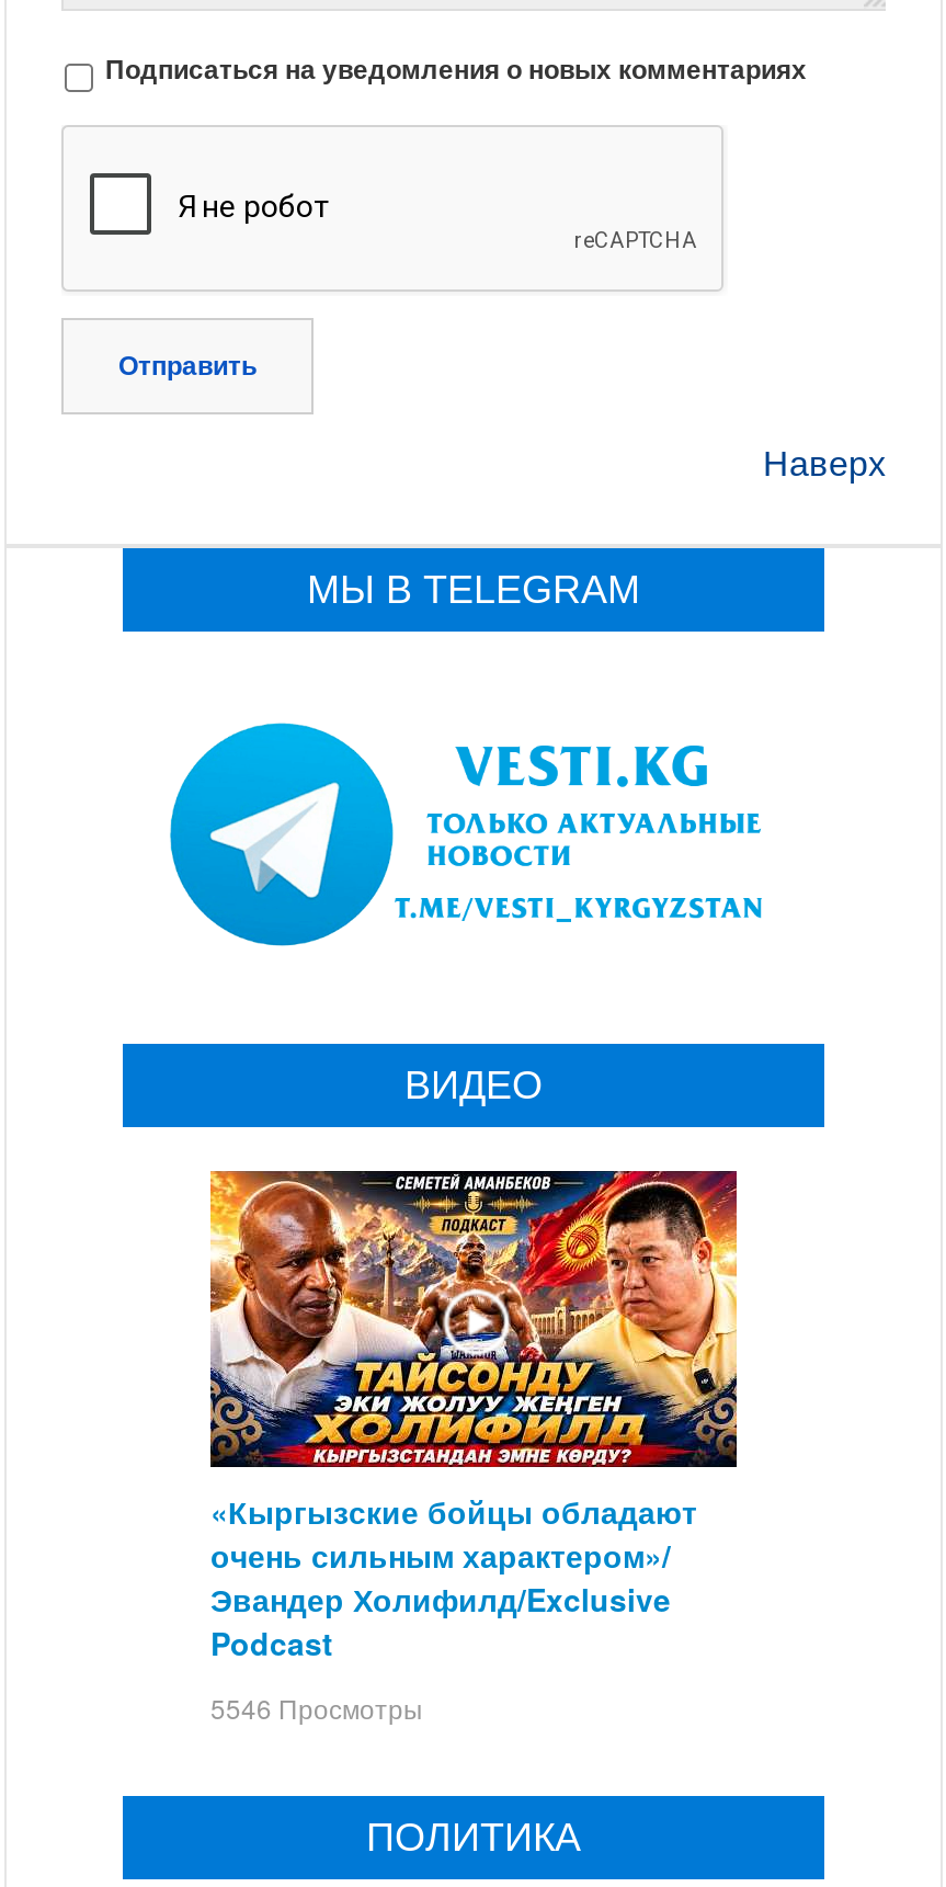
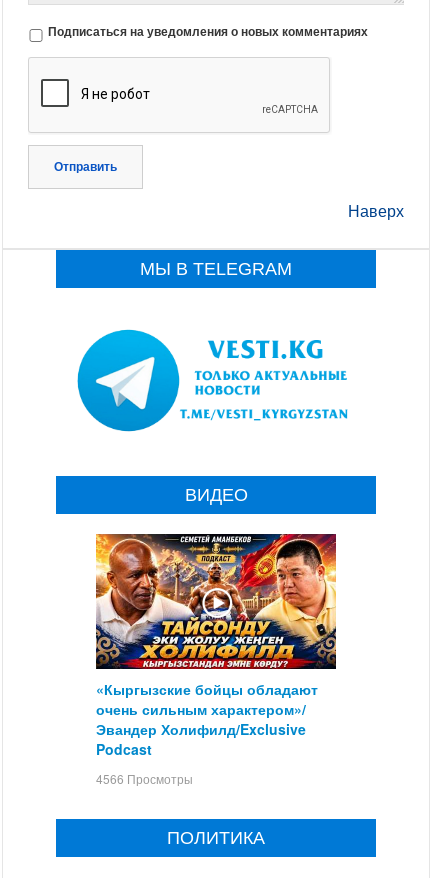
[210,1689,423,1726] 5546 Просмотры -> [96,770,193,787] 4566 Просмотры

